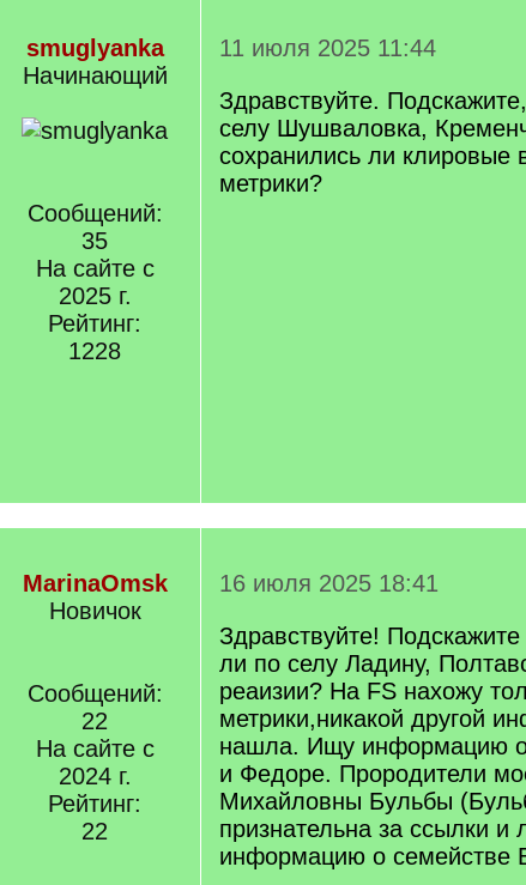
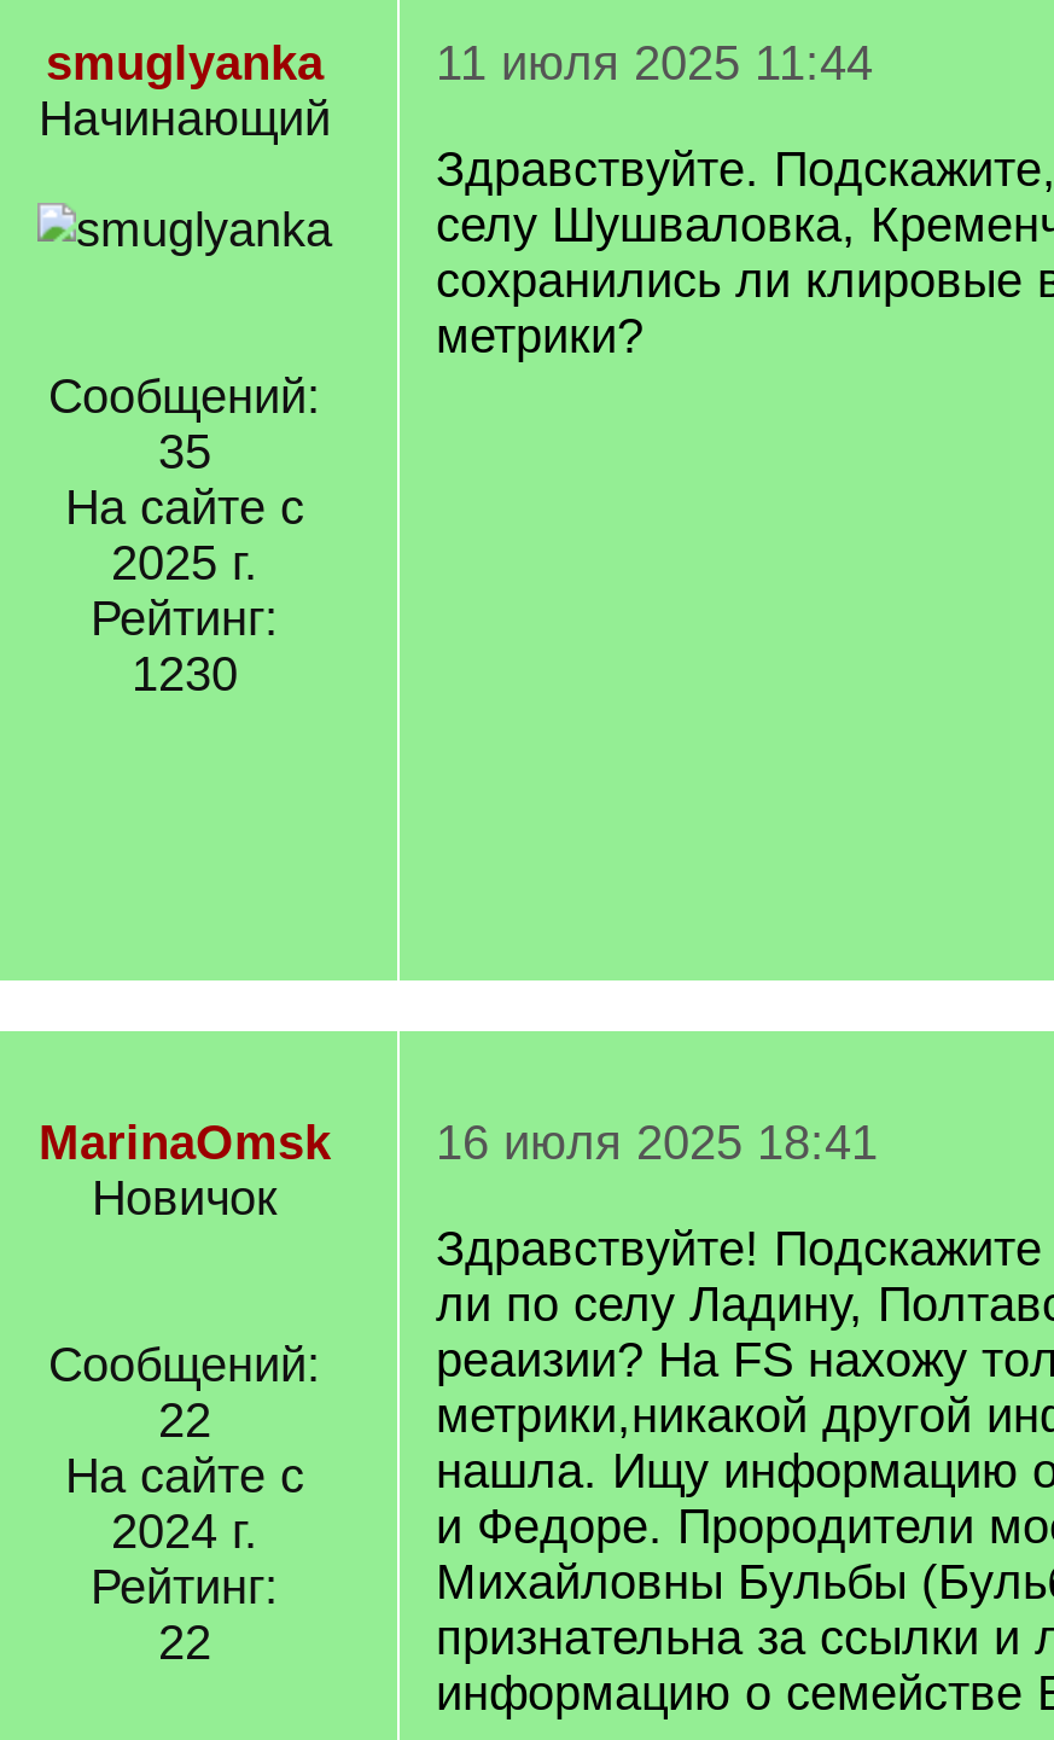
[68,338,121,364] 1228 -> [132,647,238,700] 1230

